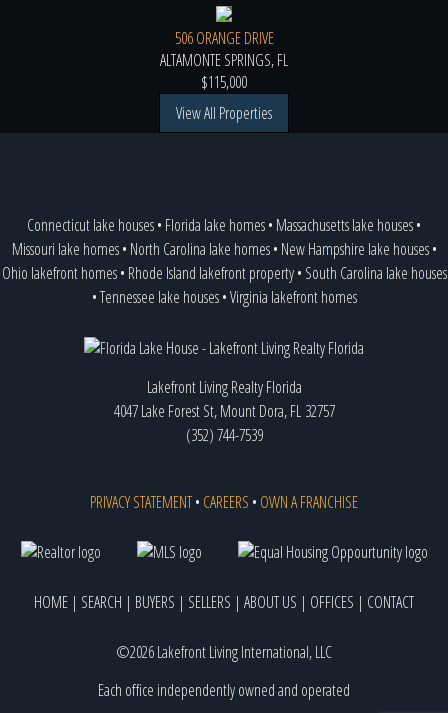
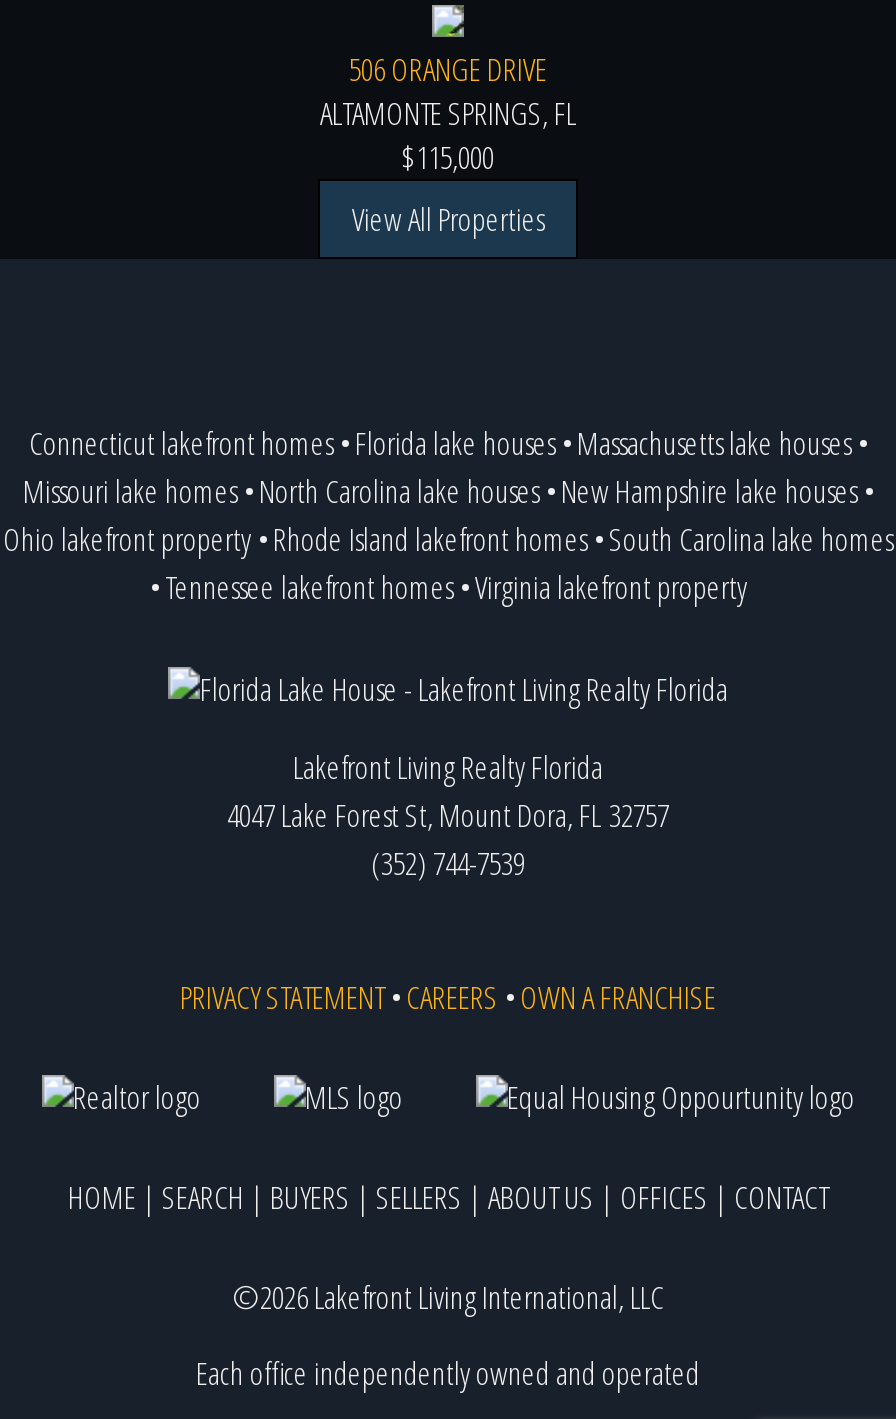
[27,214,421,236] Connecticut lake houses • Florida lake homes • Massachusetts lake houses • -> [29,421,867,465] Connecticut lakefront homes • Florida lake houses • Massachusetts lake houses •
[11,238,436,260] Missouri lake homes • North Carolina lake homes • New Hampshire lake houses • -> [23,469,873,513] Missouri lake homes • North Carolina lake houses • New Hampshire lake houses •
[1,262,446,284] Ohio lakefront homes • Rhode Island lakefront property •South Carolina lake houses -> [3,517,893,561] Ohio lakefront property • Rhode Island lakefront homes •South Carolina lake homes
[91,286,356,308] •Tennessee lake houses •Virginia lakefront homes -> [149,565,747,609] •Tennessee lakefront homes •Virginia lakefront property

